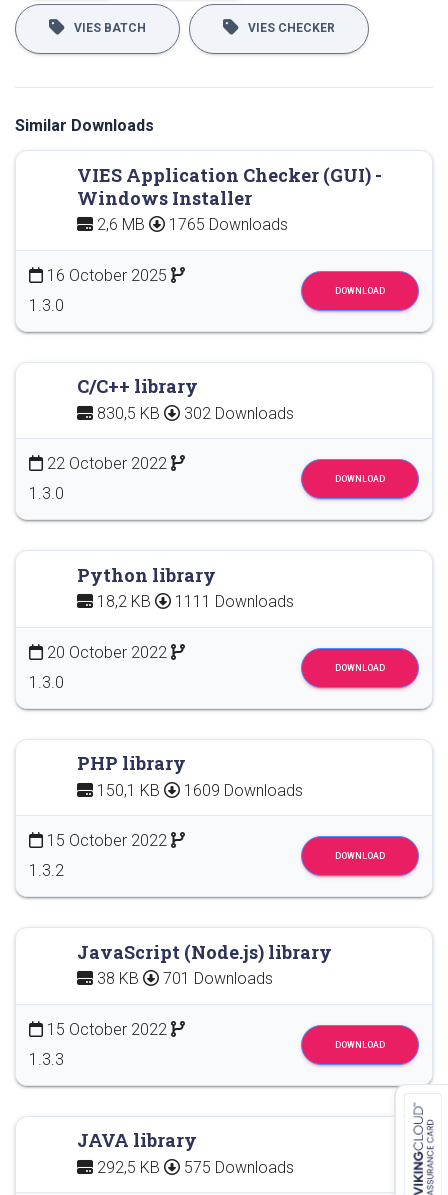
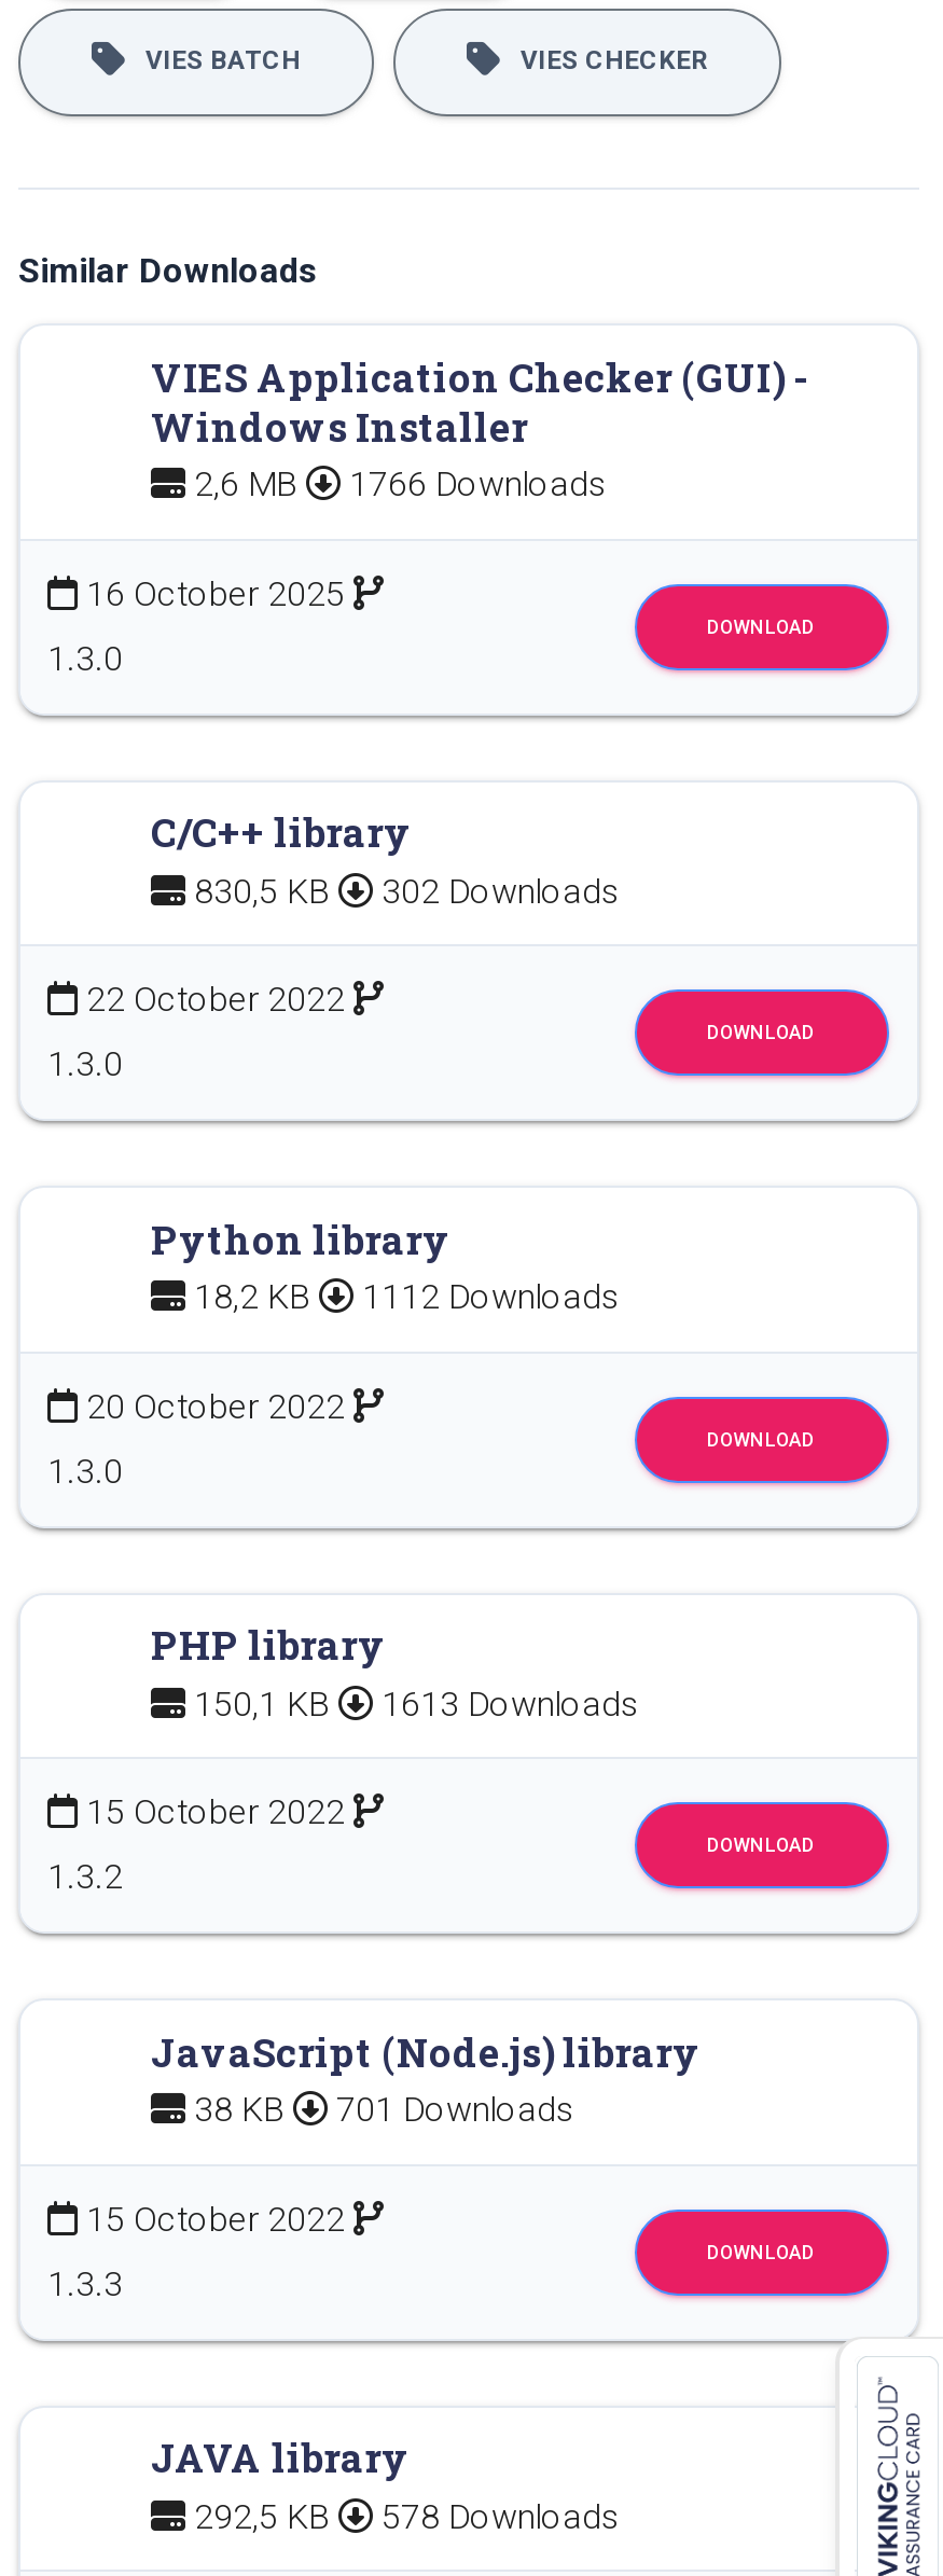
[92,215,287,234] 2,6 MB 1765 Downloads -> [185,463,606,504] 2,6 MB 1766 Downloads
[92,592,293,611] 18,2 KB 1111 Downloads -> [185,1276,619,1317] 18,2 KB 1112 Downloads
[92,780,302,799] 150,1 KB 1609 Downloads -> [185,1682,638,1723] 150,1 KB 1613 Downloads
[92,1157,293,1176] 292,5 KB 575 Downloads -> [185,2495,619,2536] 292,5 KB 578 Downloads

